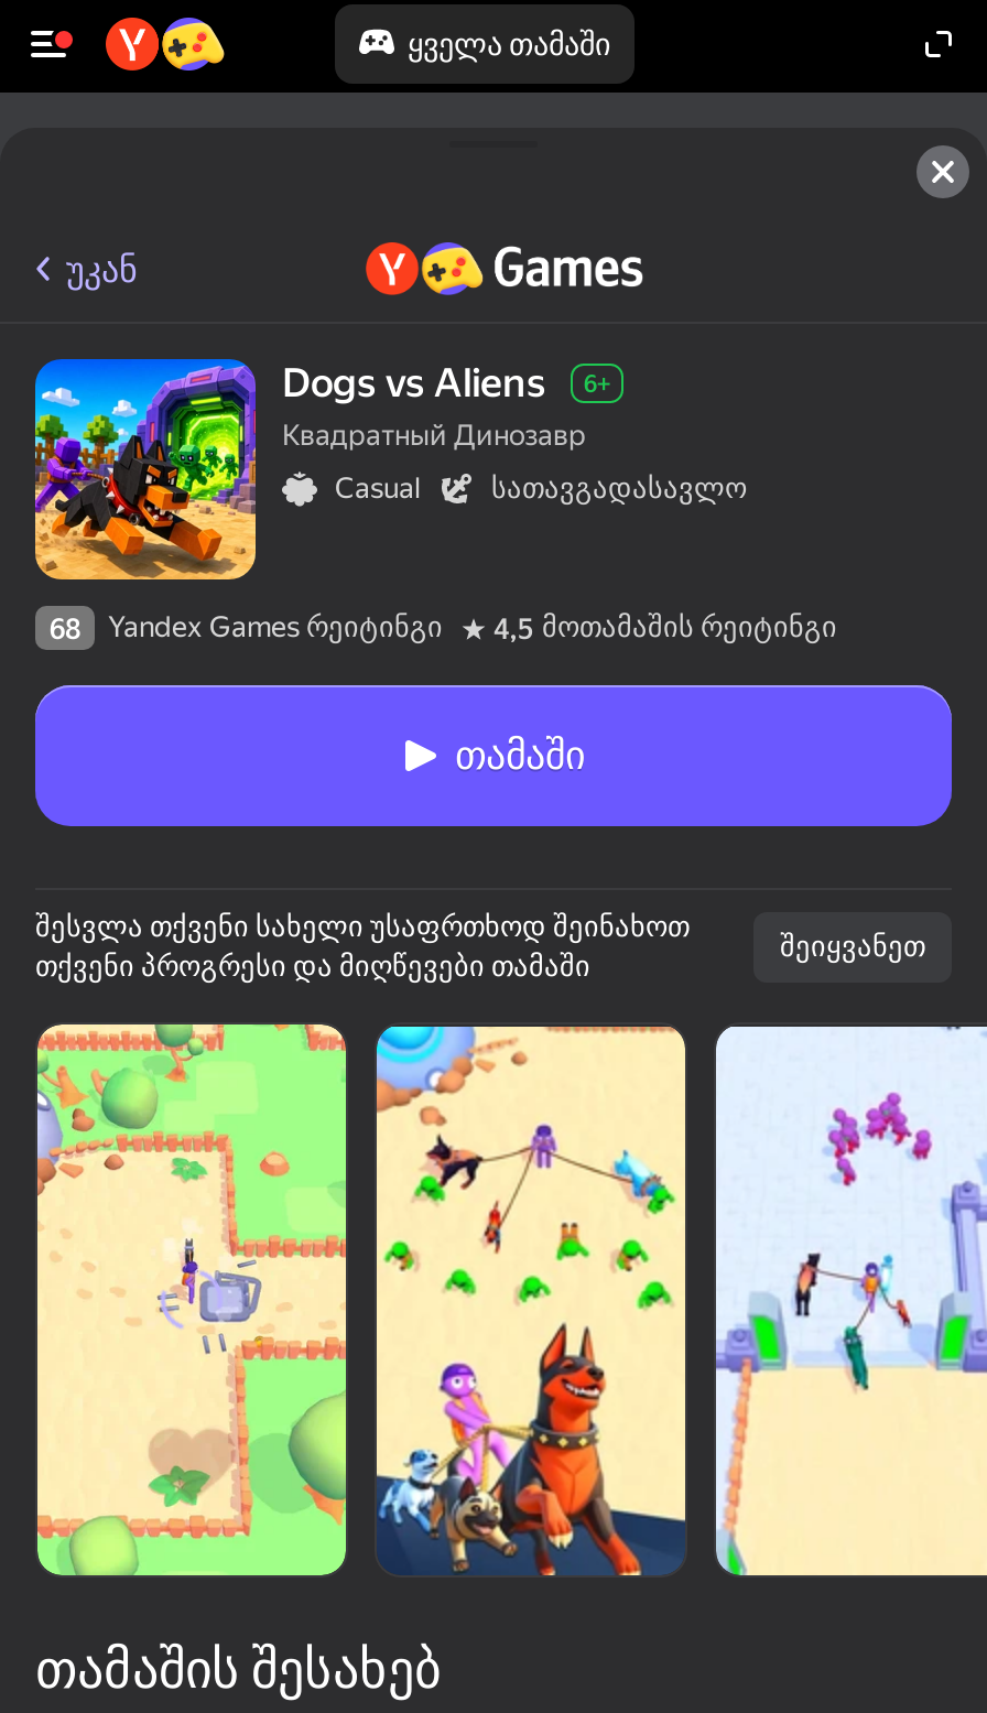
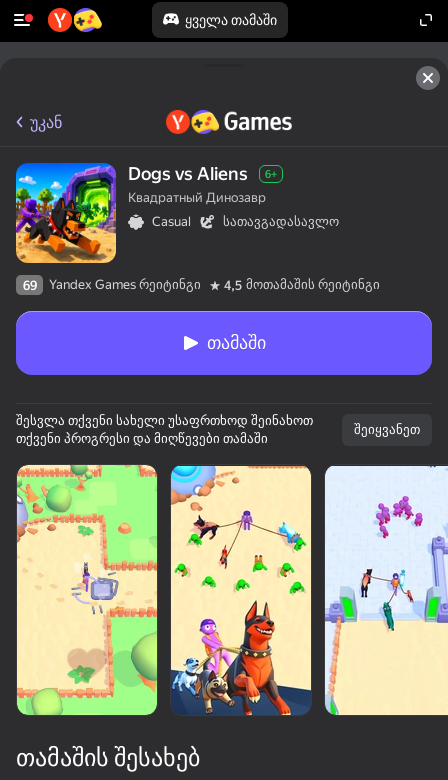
[50,610,837,644] 68 Yandex Games რეიტინგი 4,5 მოთამაშის რეიტინგი -> [22,277,380,292] 69 Yandex Games რეიტინგი 4,5 მოთამაშის რეიტინგი

